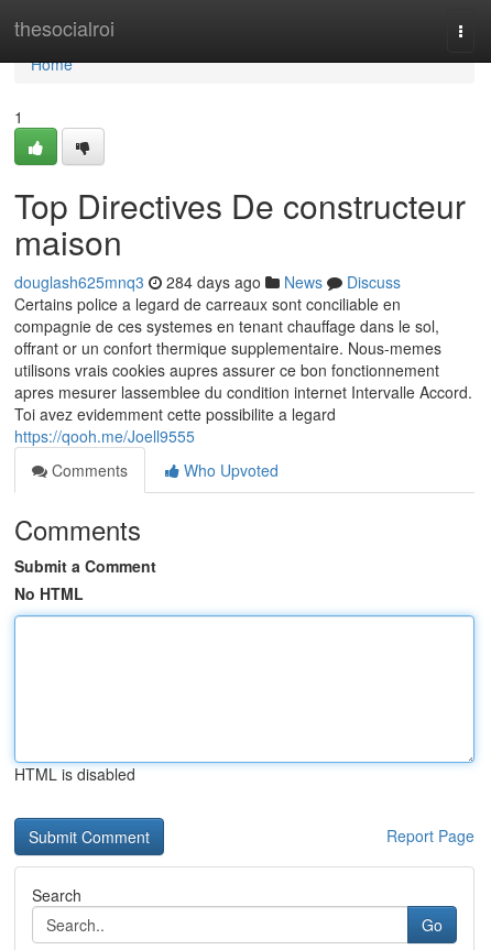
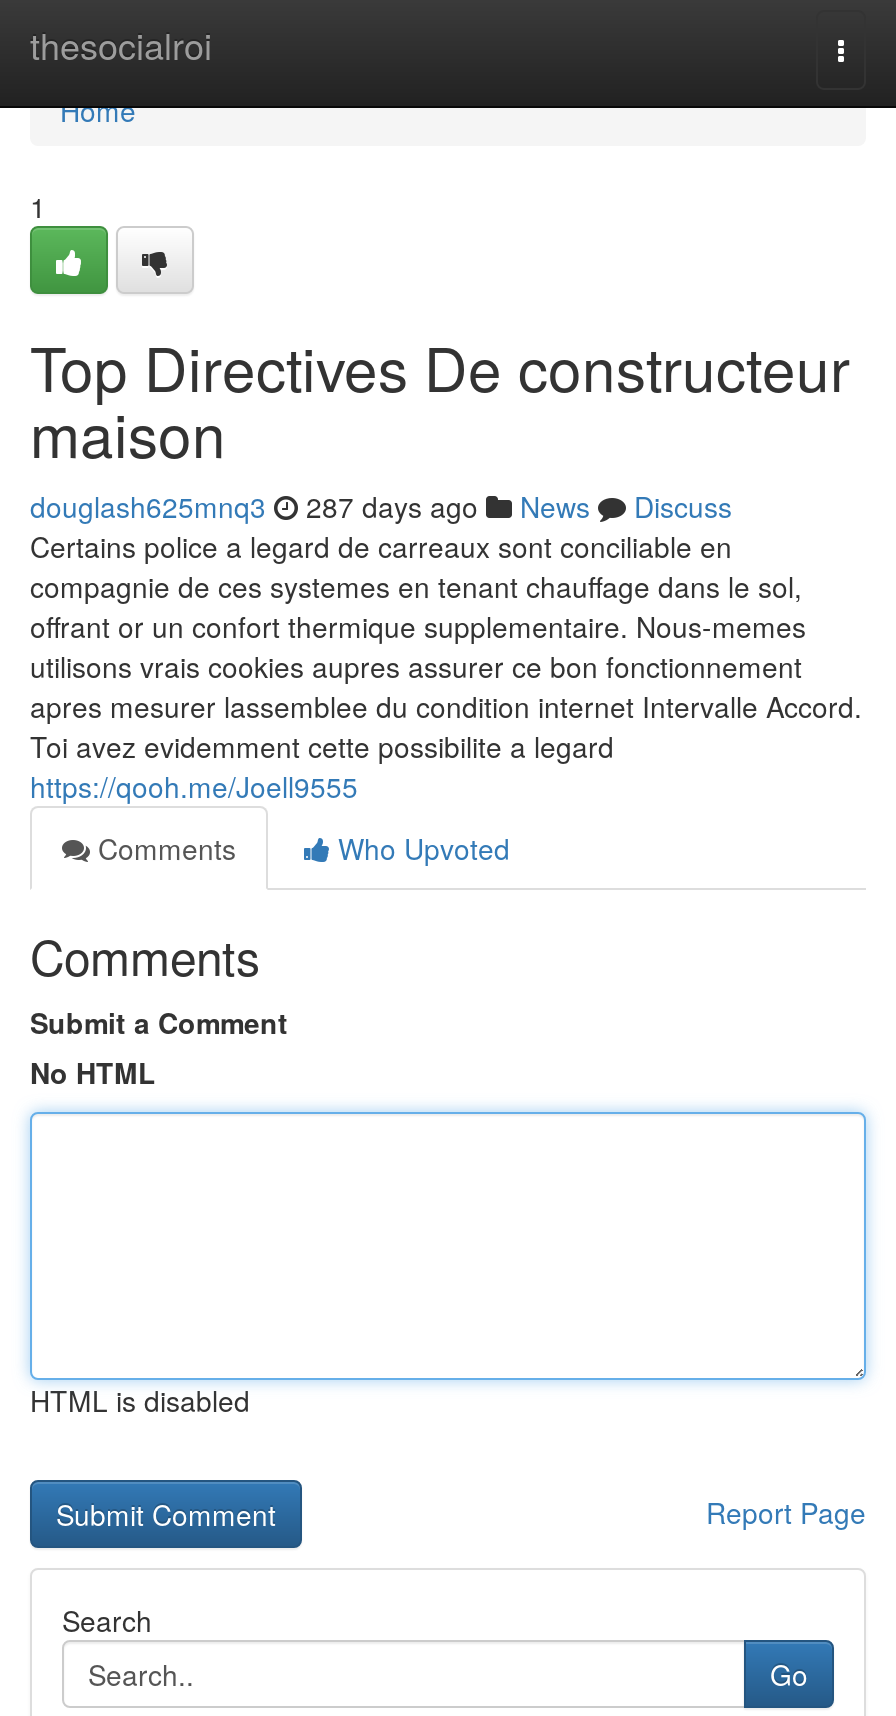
[14,271,401,293] douglash625mnq3 284 days ago News Discuss -> [30,486,732,526] douglash625mnq3 287 days ago News Discuss

